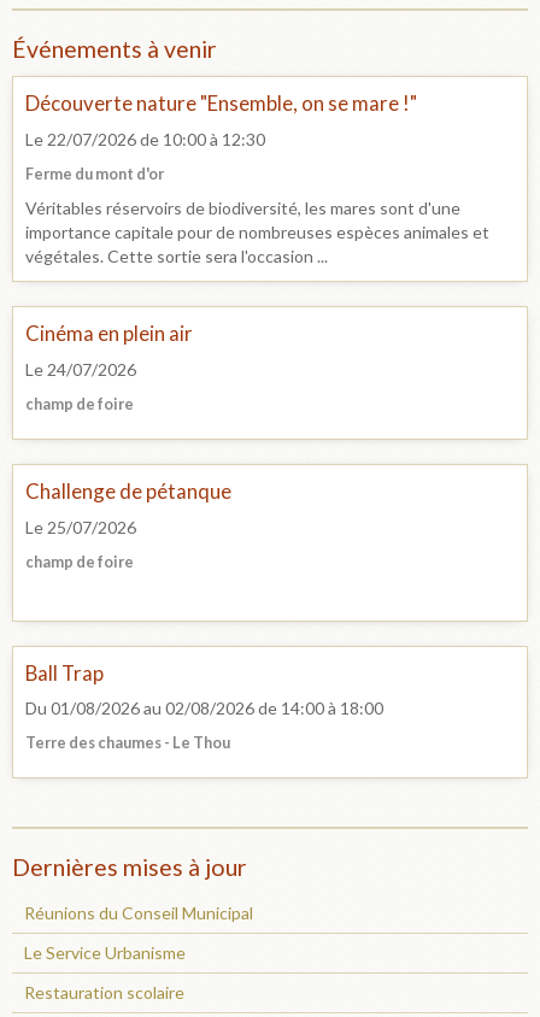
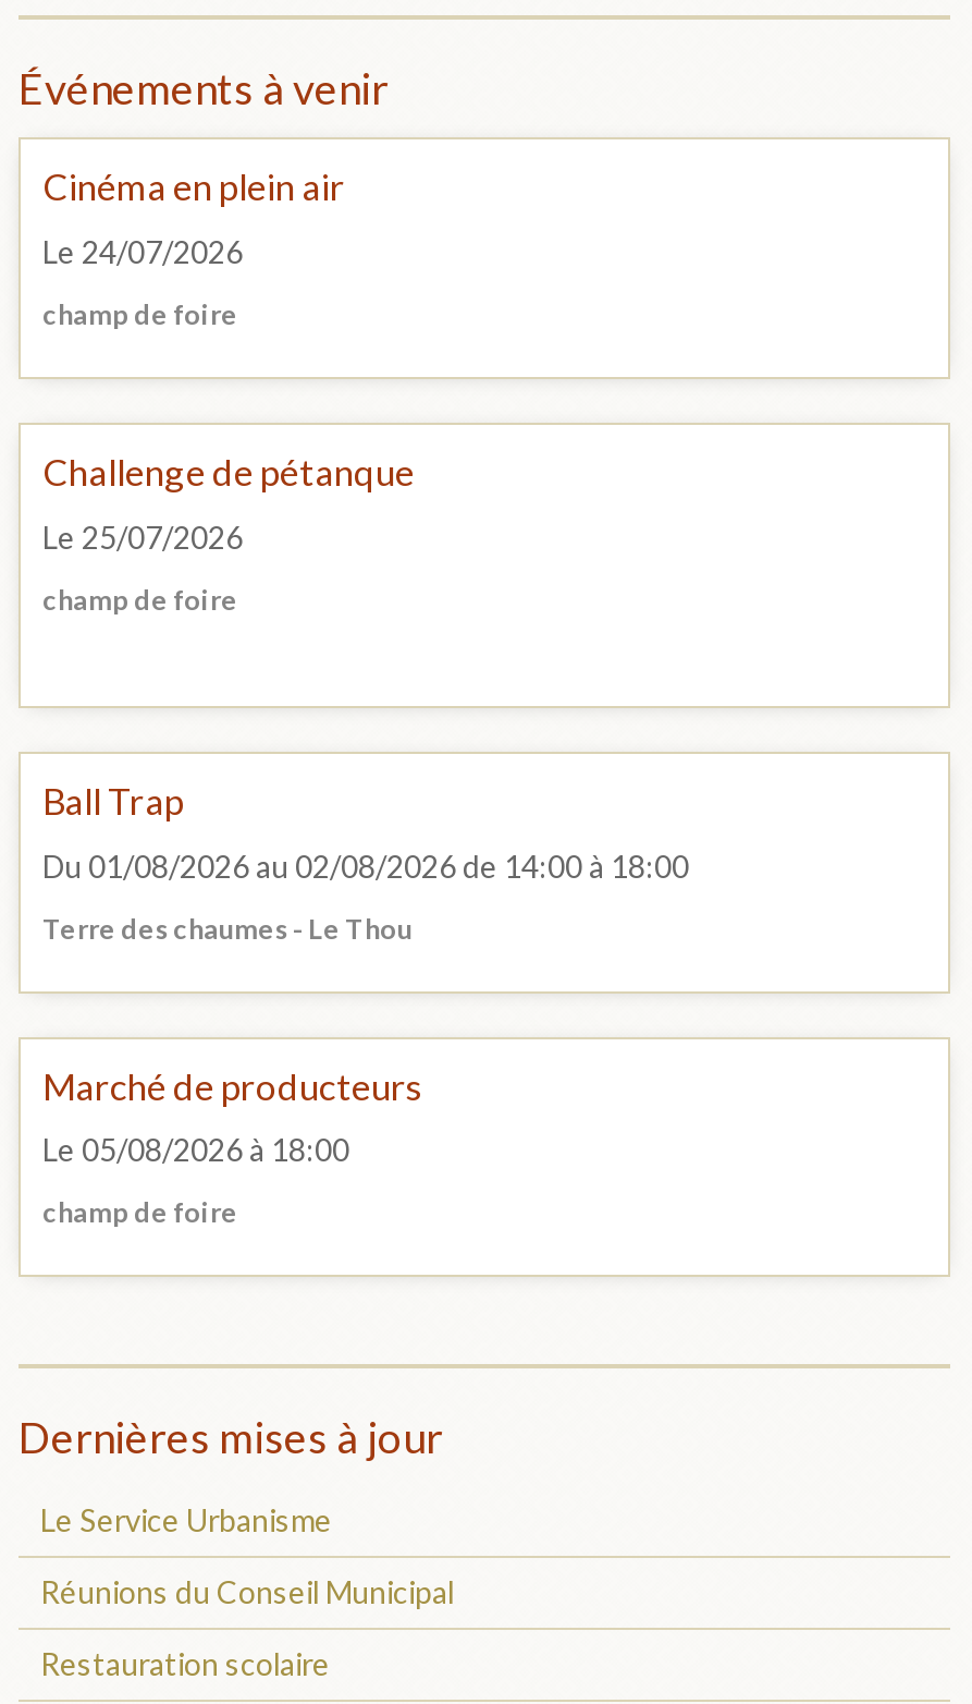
[25,90,489,266] Découverte nature "Ensemble, on se mare !" | Le 22/07/2026 de 10:00 à 12:30 | Ferme du mont d'or | Véritables réservoirs de biodiversité, les mares sont d'une | importance capitale pour de nombreuses espèces animales et | végétales. Cette sortie sera l'occasion ... -> none
moved [25,320,383,752] -> [42,164,689,945]: Cinéma en plein air | Le 24/07/2026 | champ de foire | ... | Du 01/08/2026 au 02/08/2026 de 14:00 à 18:00 | Terre des chaumes - Le Thou
none -> [42,1062,423,1230] Marché de producteurs | Le 05/08/2026 à 18:00 | champ de foire
moved [24,943,186,963] -> [40,1502,332,1539]: Le Service Urbanisme

